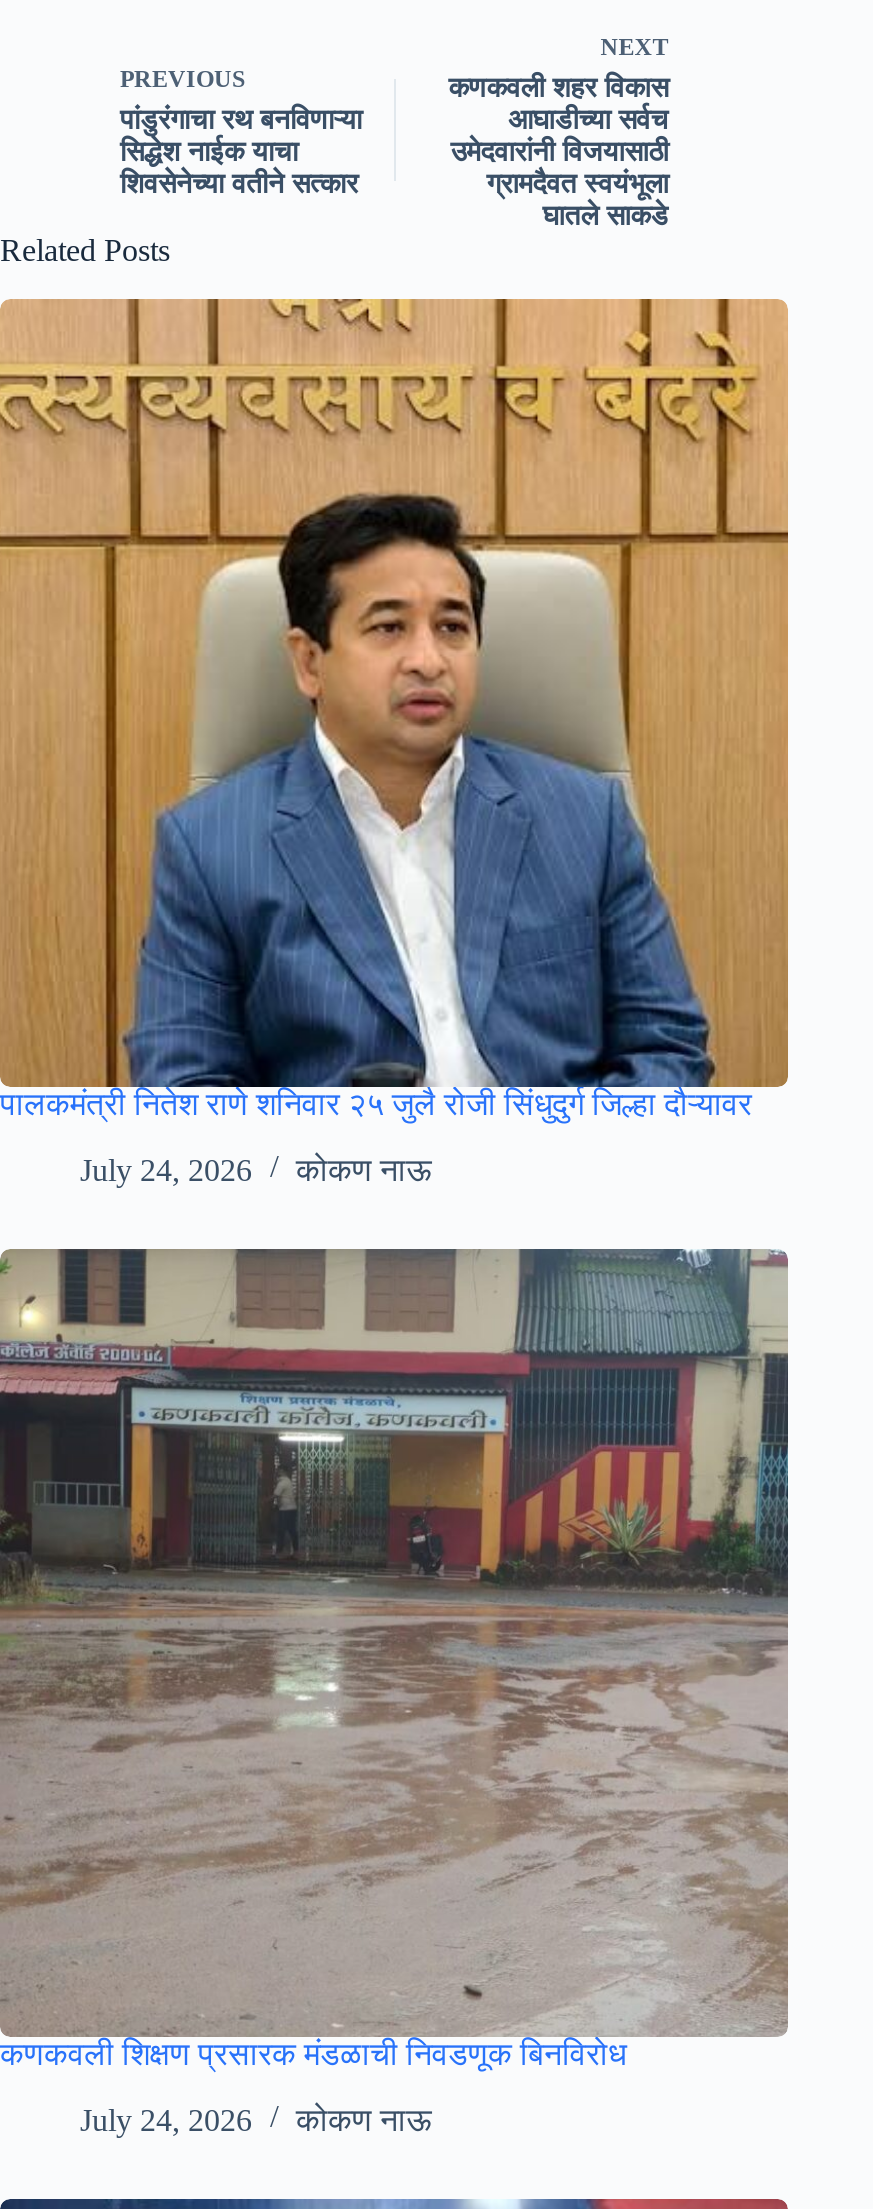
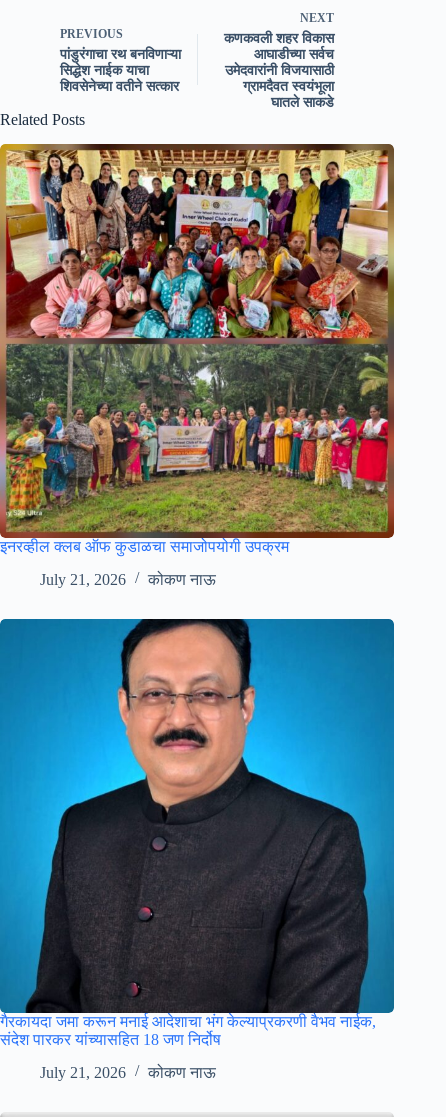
[0,297,790,1121] [image] | पालकमंत्री नितेश राणे शनिवार २५ जुलै रोजी सिंधुदुर्ग जिल्हा दौऱ्यावर -> [0,143,395,555] [image] | इनरव्हील क्लब ऑफ कुडाळचा समाजोपयोगी उपक्रम
[80,1153,432,1187] July 24, 2026 कोकण नाऊ -> [40,571,216,588] July 21, 2026 कोकण नाऊ
[0,1247,790,2072] [image] | कणकवली शिक्षण प्रसारक मंडळाची निवडणूक बिनविरोध -> [0,618,395,1048] [image] | गैरकायदा जमा करून मनाई आदेशाचा भंग केल्याप्रकरणी वैभव नाईक, | संदेश पारकर यांच्यासहित 18 जण निर्दोष
[80,2103,432,2137] July 24, 2026 कोकण नाऊ -> [40,1064,216,1081] July 21, 2026 कोकण नाऊ

